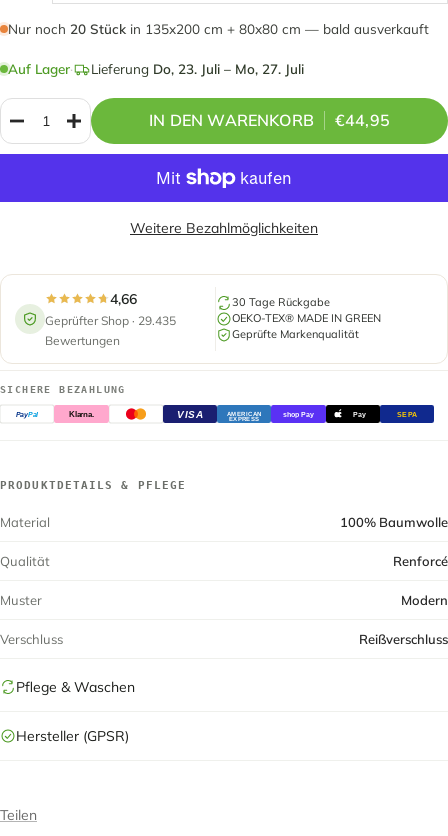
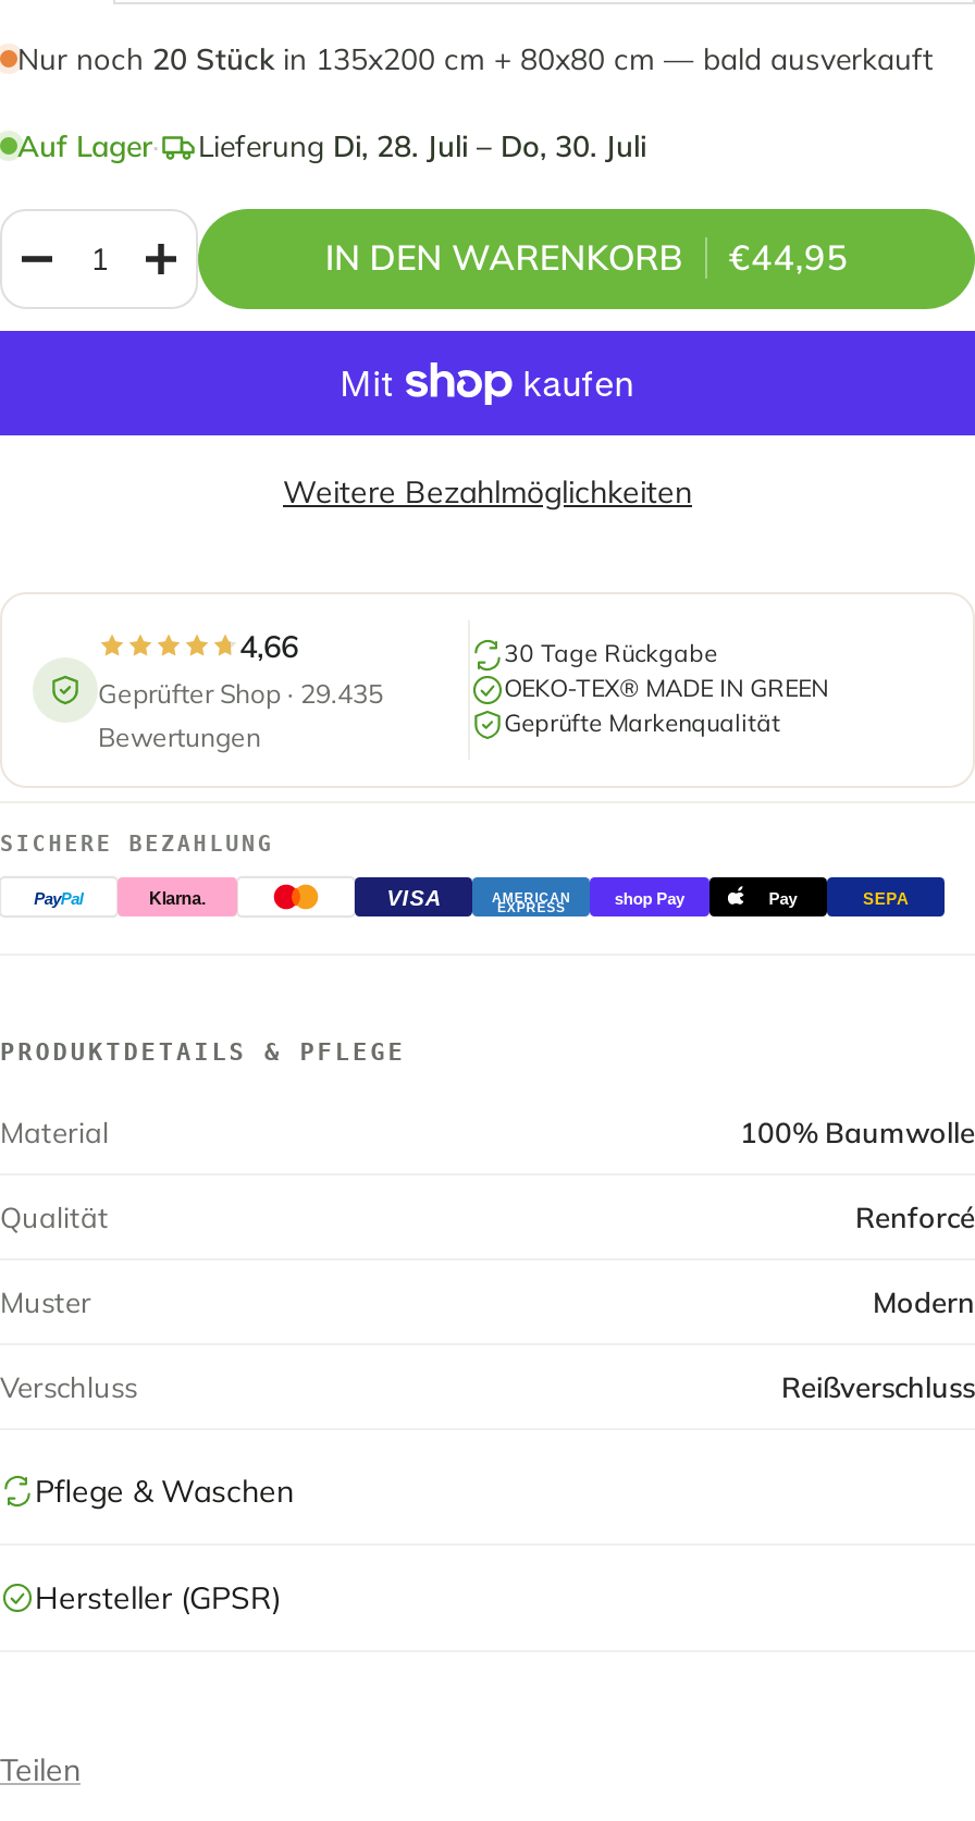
[91,60,304,77] Lieferung Do, 23. Juli – Mo, 27. Juli -> [198,127,646,164] Lieferung Di, 28. Juli – Do, 30. Juli

